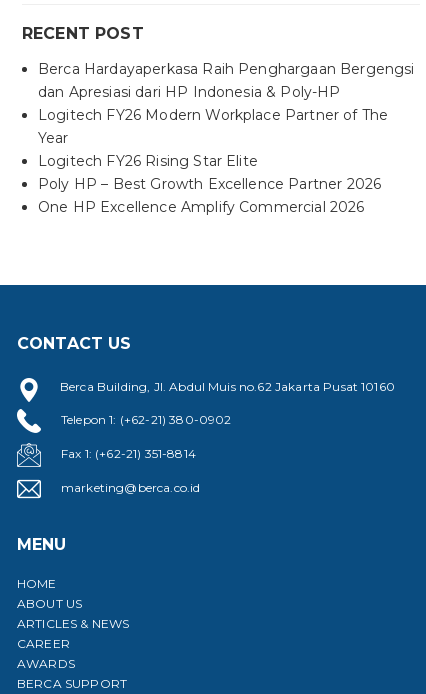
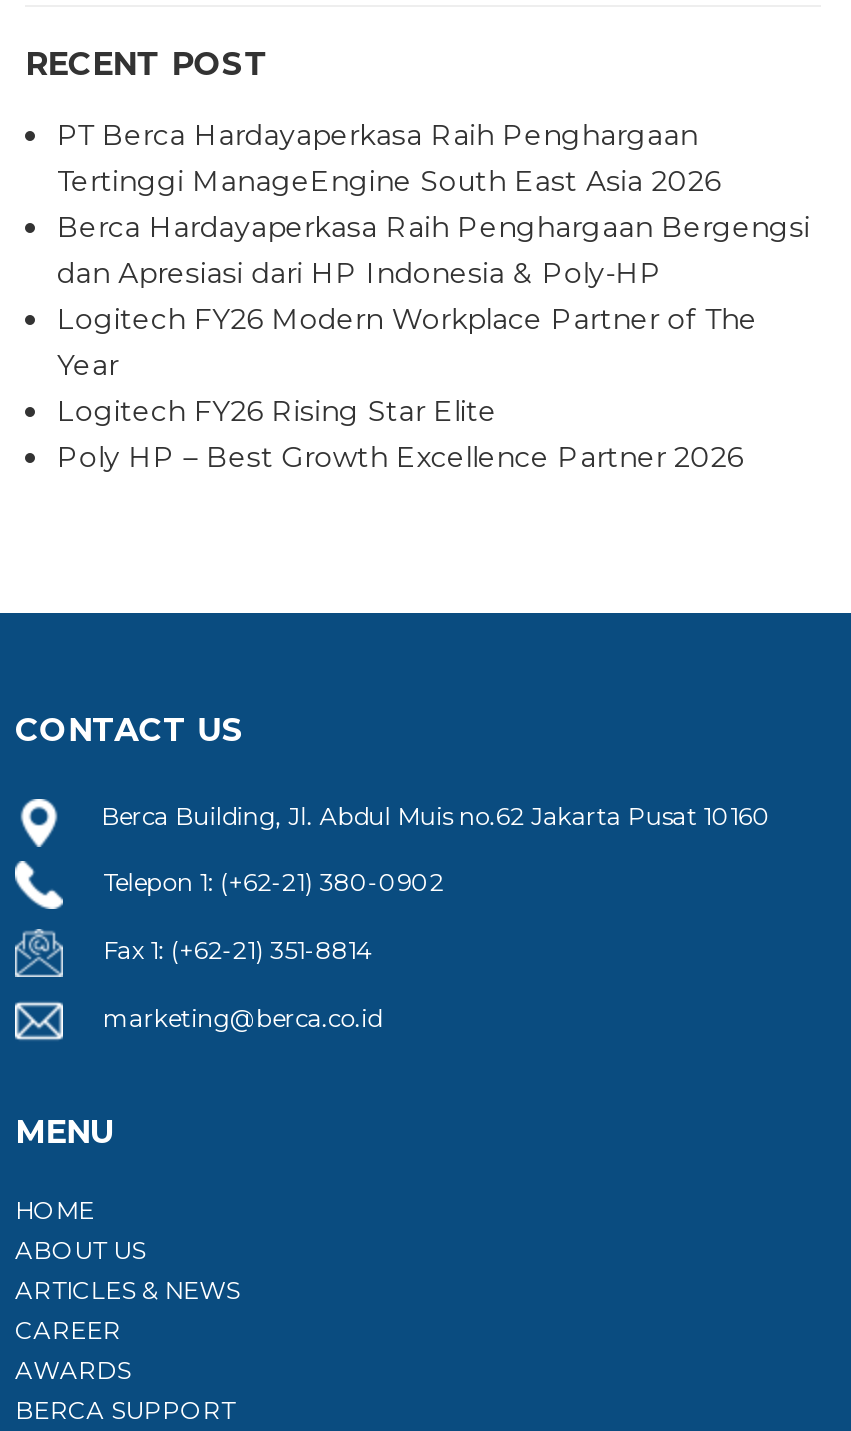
none -> [57,117,721,199] PT Berca Hardayaperkasa Raih Penghargaan | Tertinggi ManageEngine South East Asia 2026
moved [38,60,414,193] -> [57,209,810,475]: Berca Hardayaperkasa Raih Penghargaan Bergengsi | dan Apresiasi dari HP Indonesia & Poly-HP | Logitech FY26 Modern Workplace Partner of The | Year | Logitech FY26 Rising Star Elite | Poly HP – Best Growth Excellence Partner 2026
[38,198,365,216] One HP Excellence Amplify Commercial 2026 -> none

